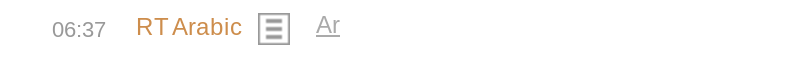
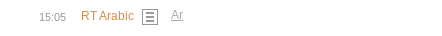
[52,13,242,41] 06:37 RT Arabic -> [39,9,134,23] 15:05 RT Arabic

